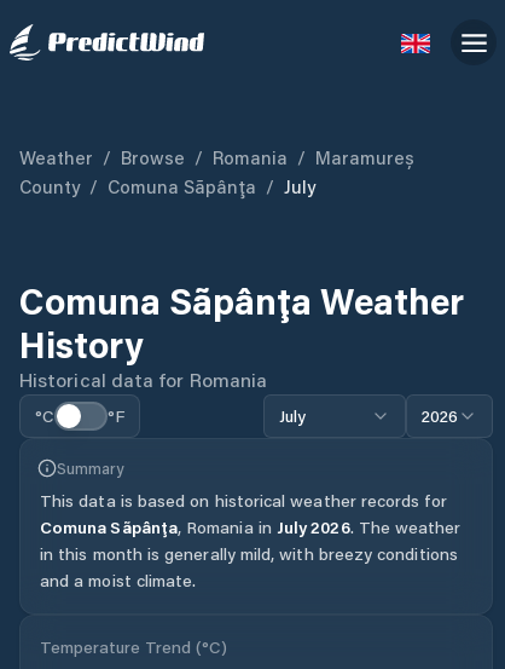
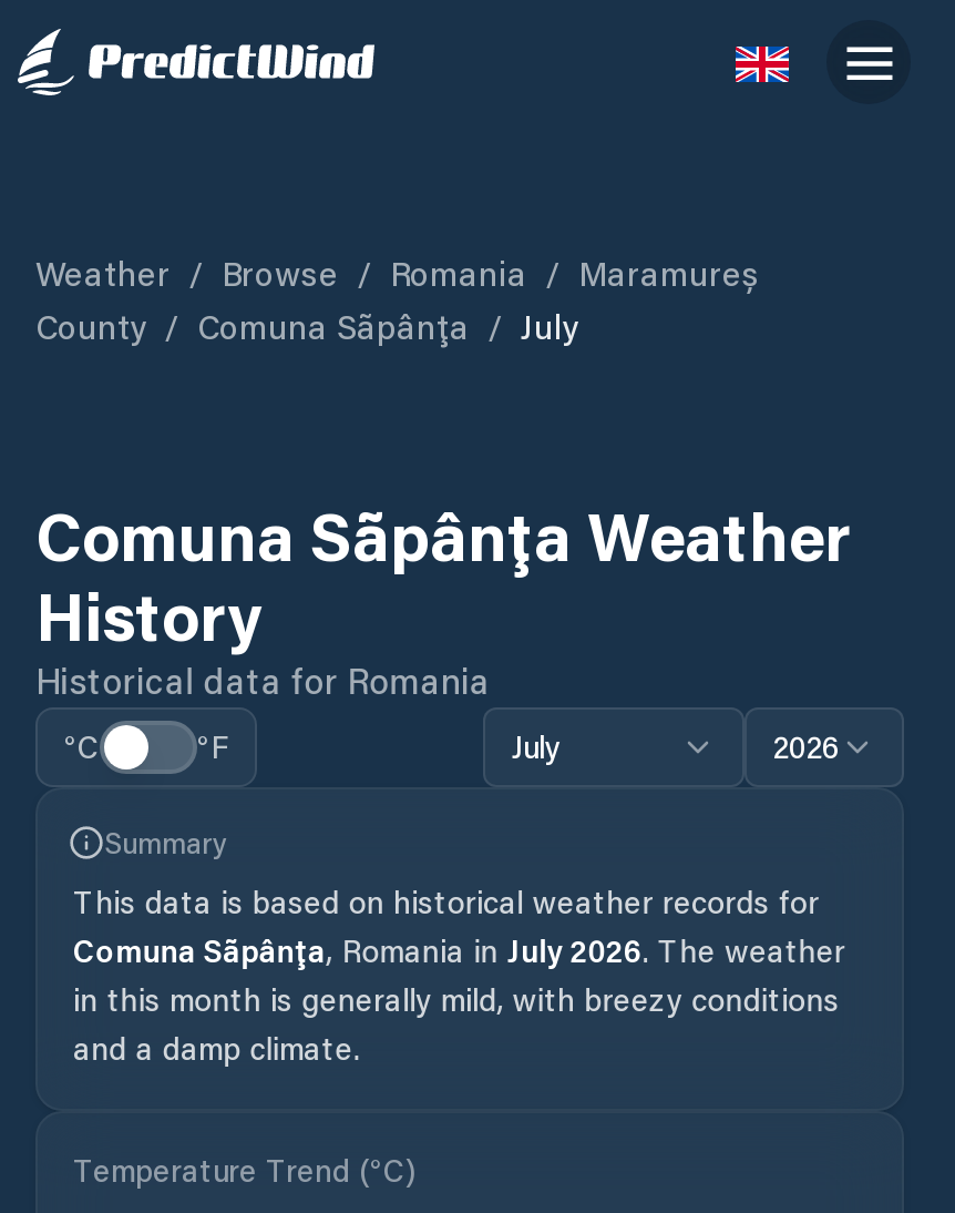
[40,569,196,592] and a moist climate. -> [73,1027,360,1069] and a damp climate.

